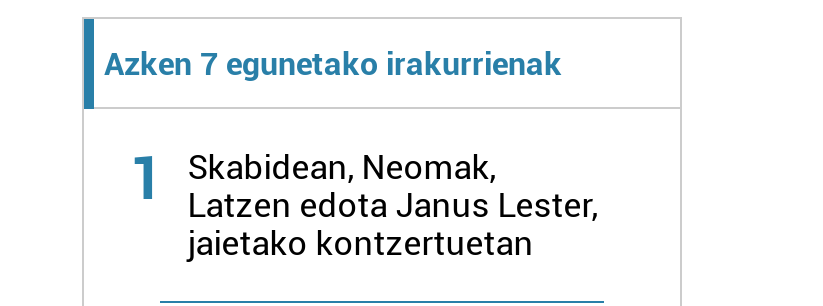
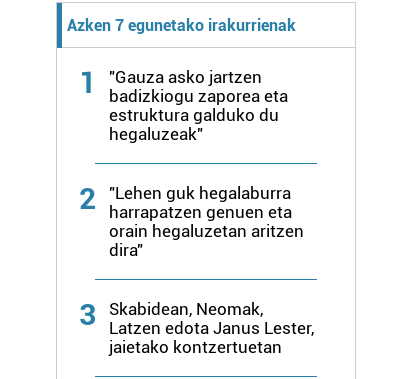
none -> [79,67,304,332] "Gauza asko jartzen | badizkiogu zaporea eta | estruktura galduko du | hegaluzeak" | 2 | "Lehen guk hegalaburra | harrapatzen genuen eta | orain hegaluzetan aritzen | dira" | 3

